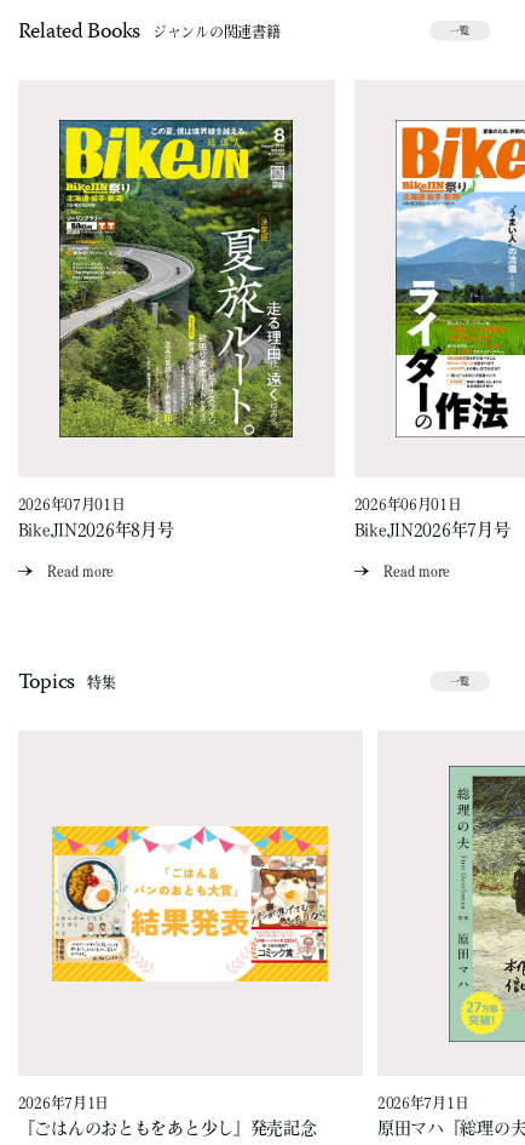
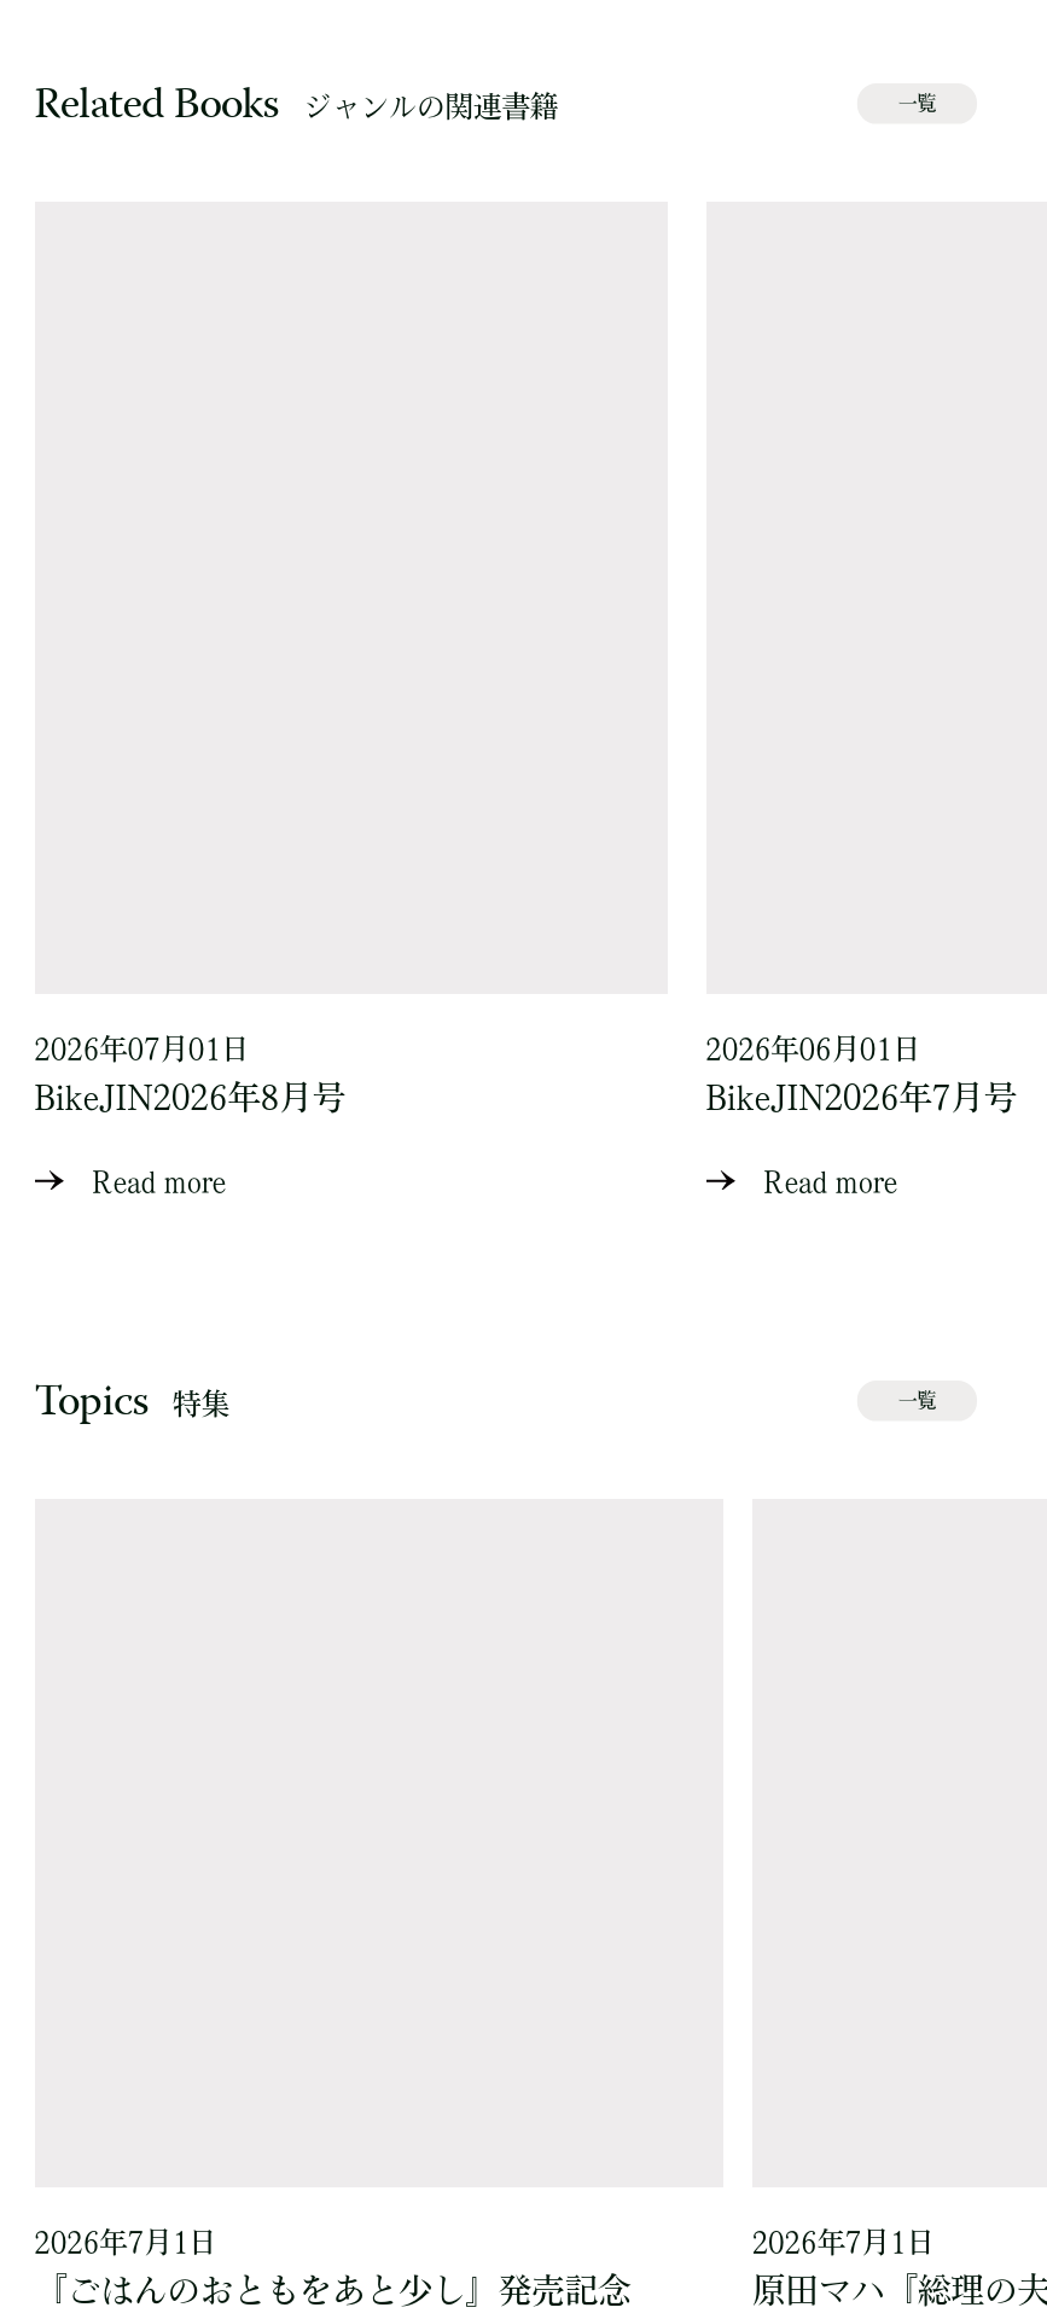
[58,119,294,439] [image] -> none
[394,120,521,437] [image] -> none
[448,765,521,1043] [image] -> none
[51,825,329,983] [image] -> none

